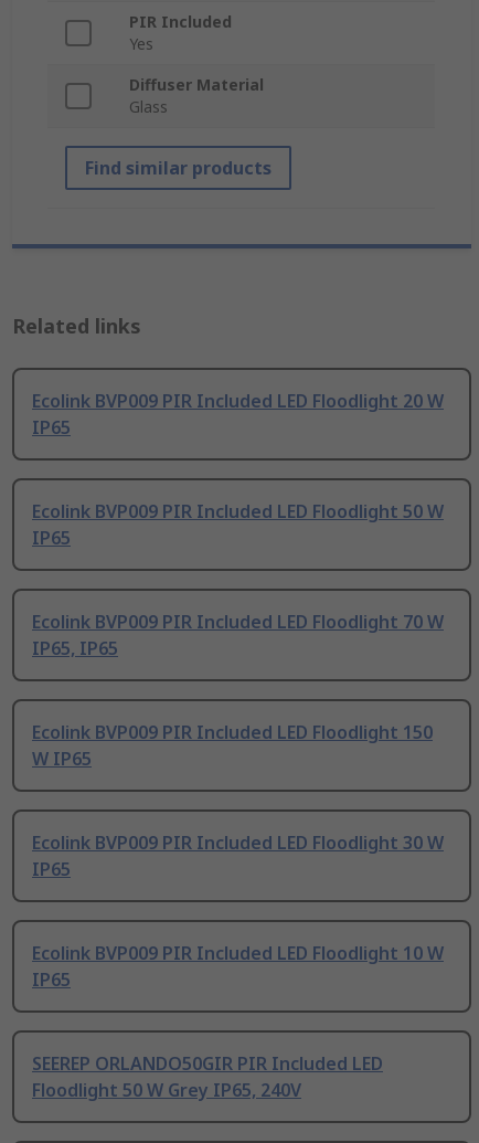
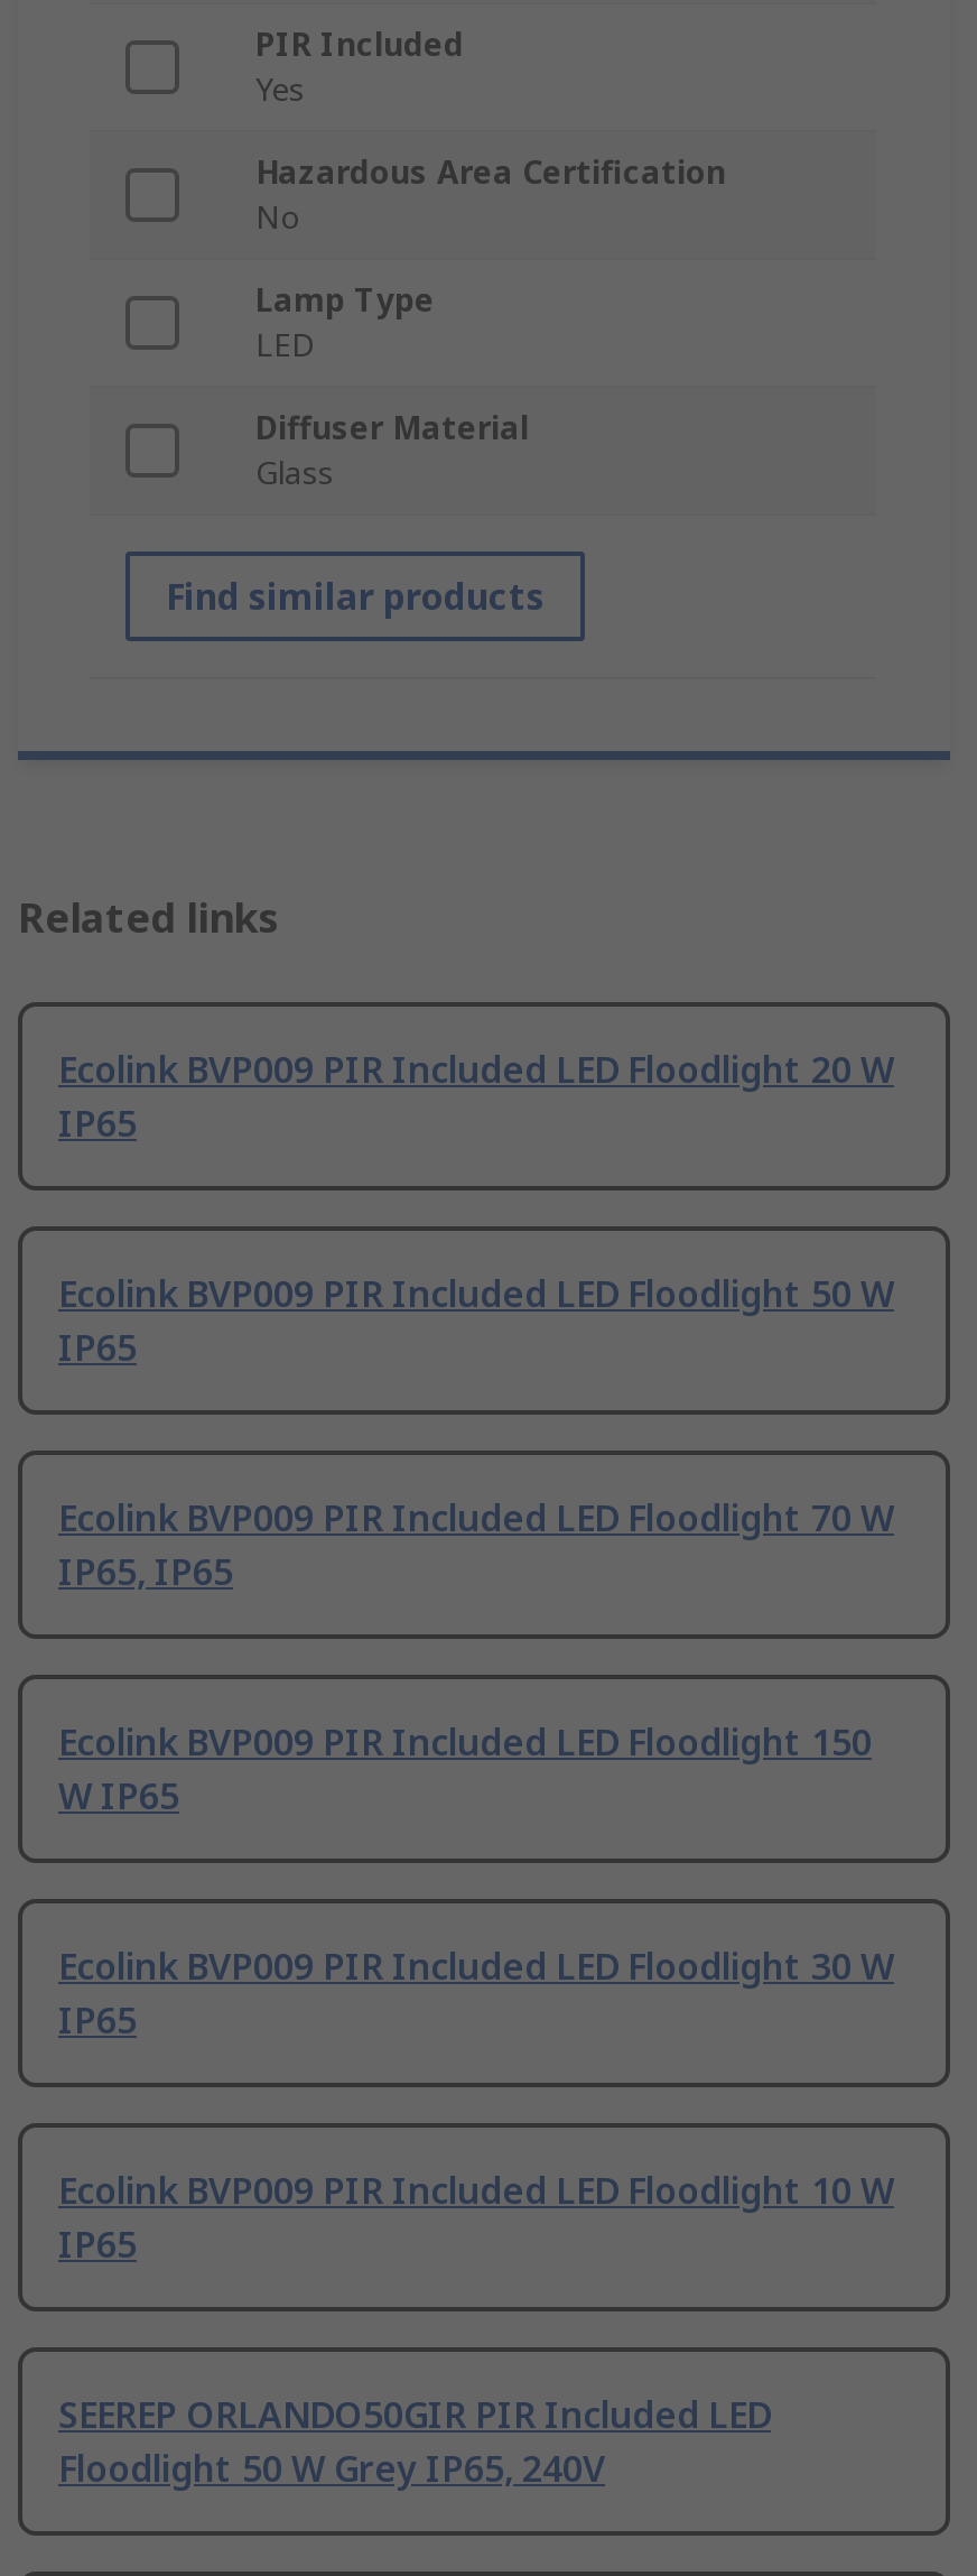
none -> [255,151,726,367] Hazardous Area Certification | No | Lamp Type | LED

